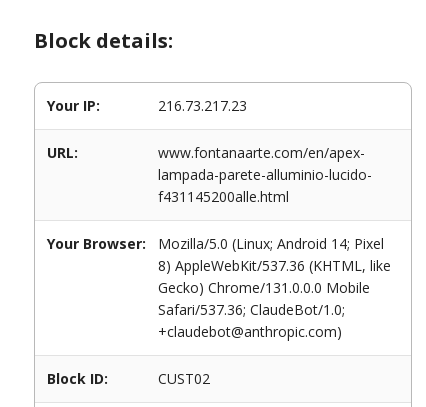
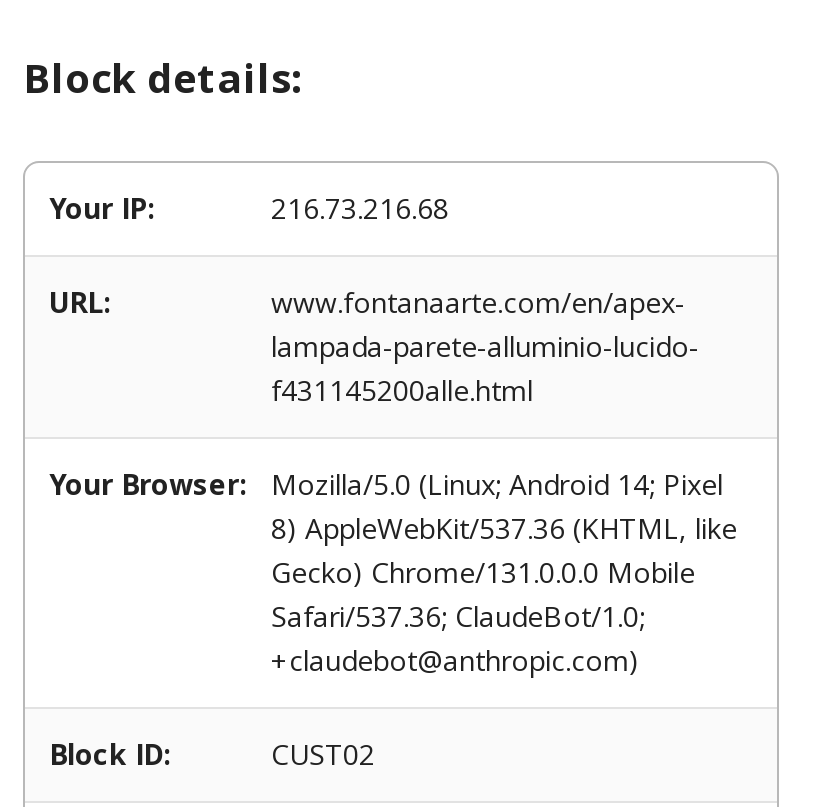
[158,96,247,115] 216.73.217.23 -> [271,189,449,227] 216.73.216.68

